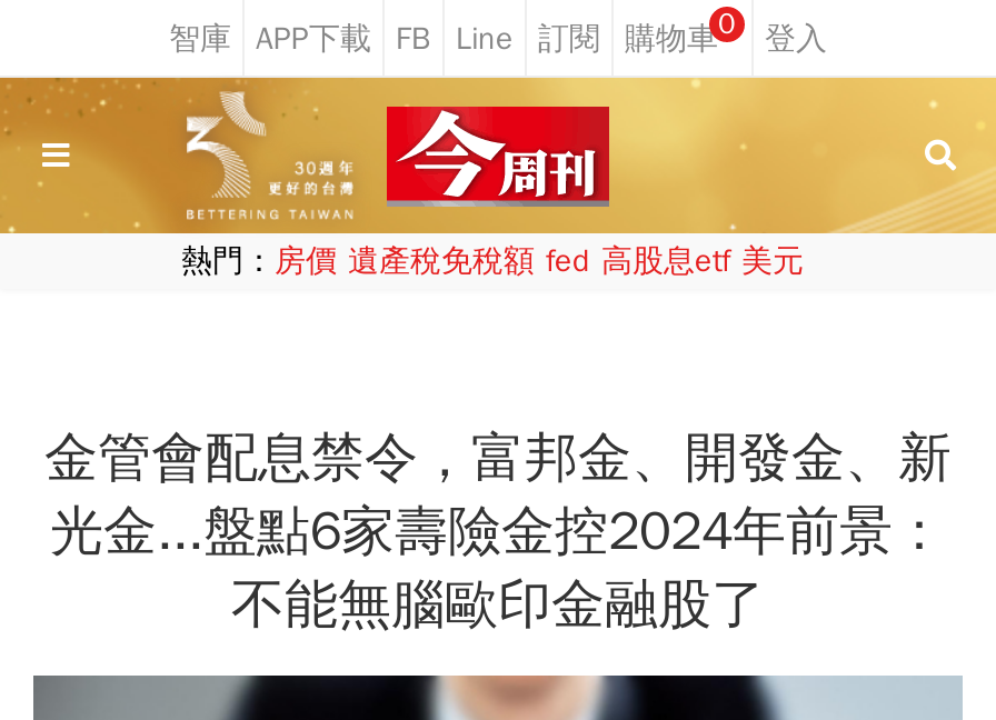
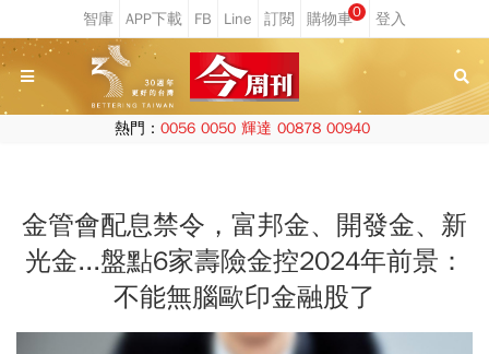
[181,242,804,280] 熱門：房價 遺產稅免稅額 fed 高股息etf 美元 -> [114,119,369,138] 熱門：0056 0050 輝達 00878 00940

